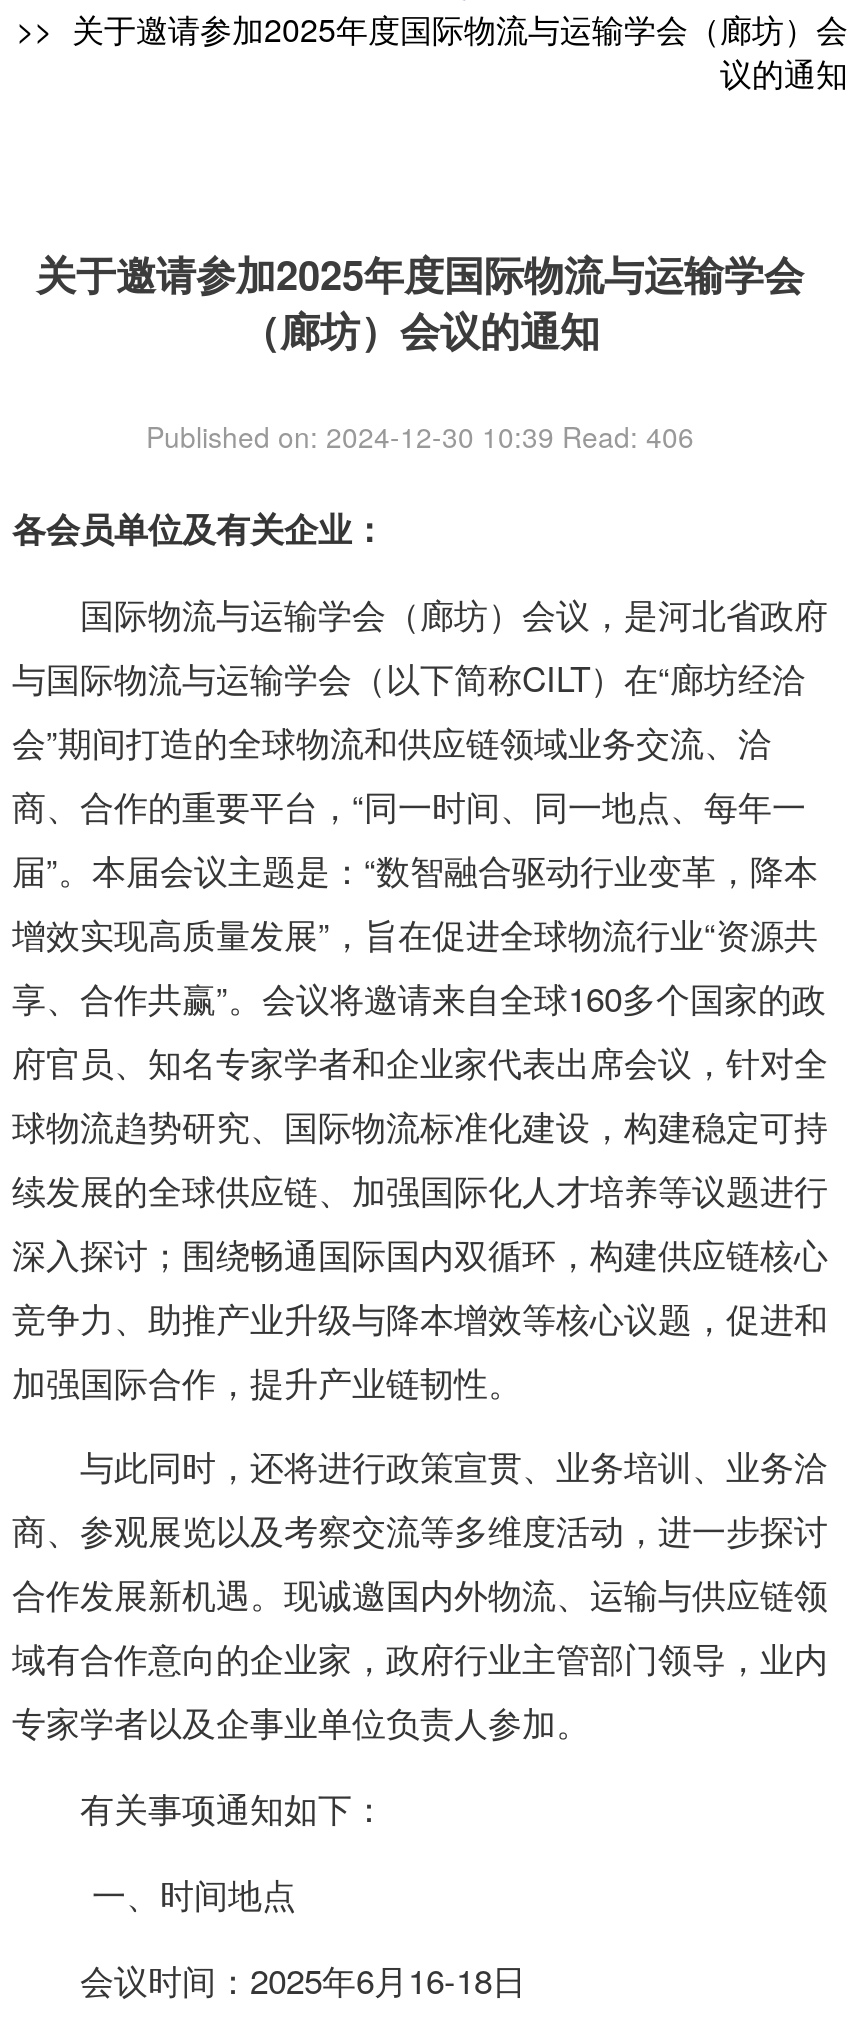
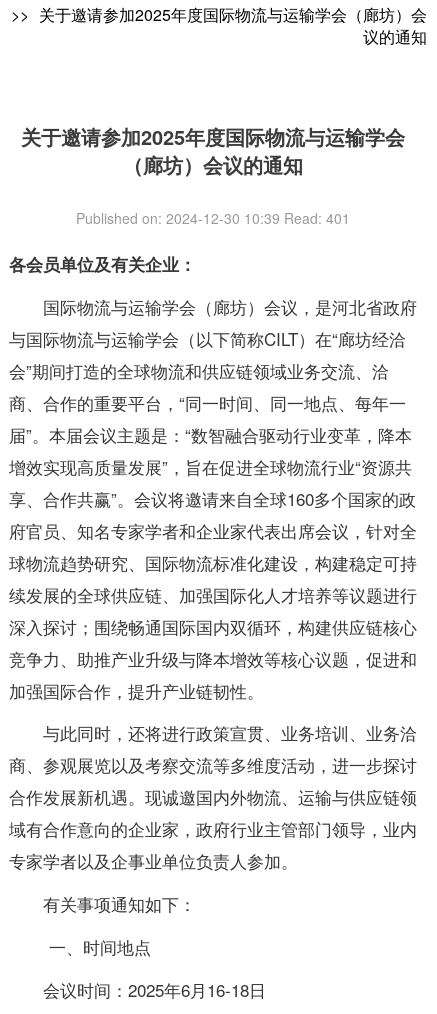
[146,416,694,456] Published on: 2024-12-30 10:39 Read: 406 -> [76,208,350,228] Published on: 2024-12-30 10:39 Read: 401

